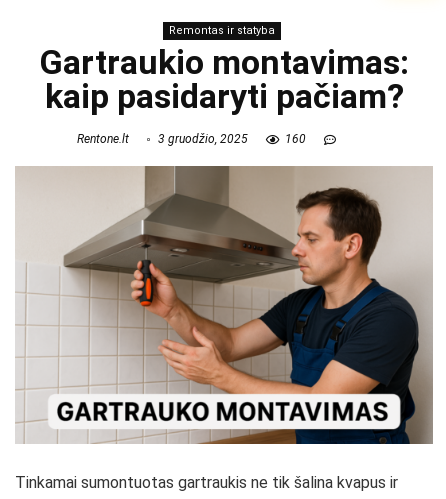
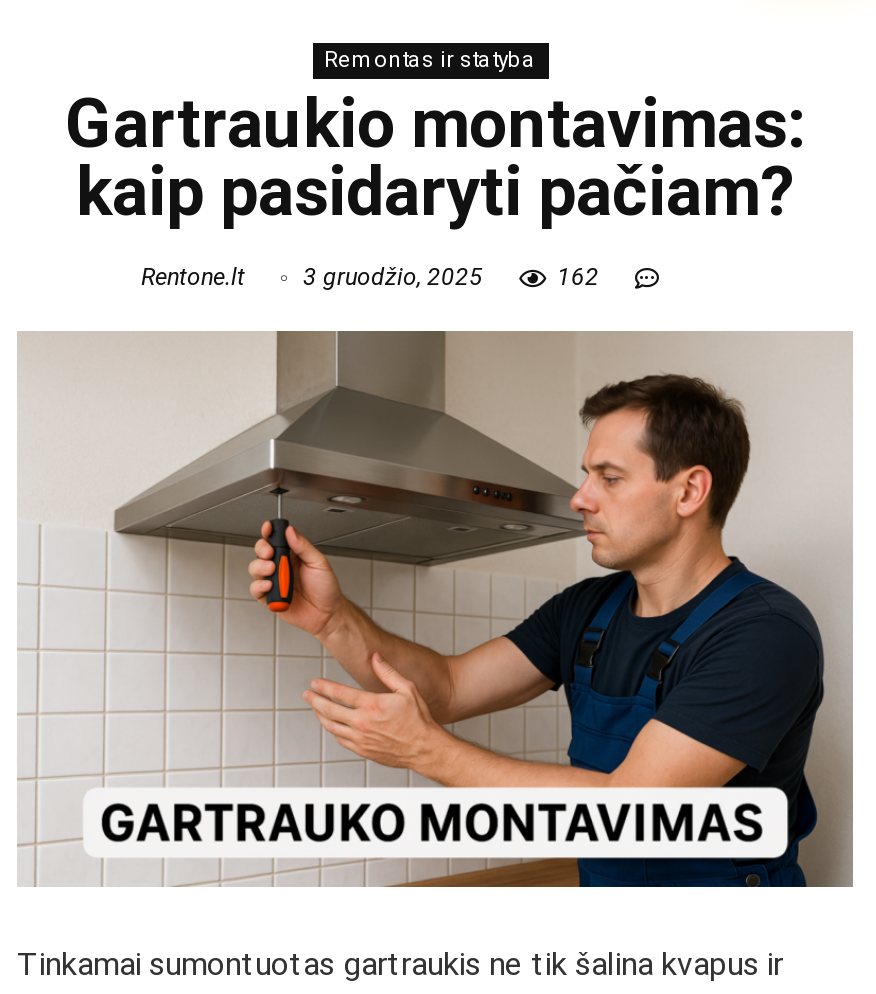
[285,132,306,146] 160 -> [557,263,599,291] 162

